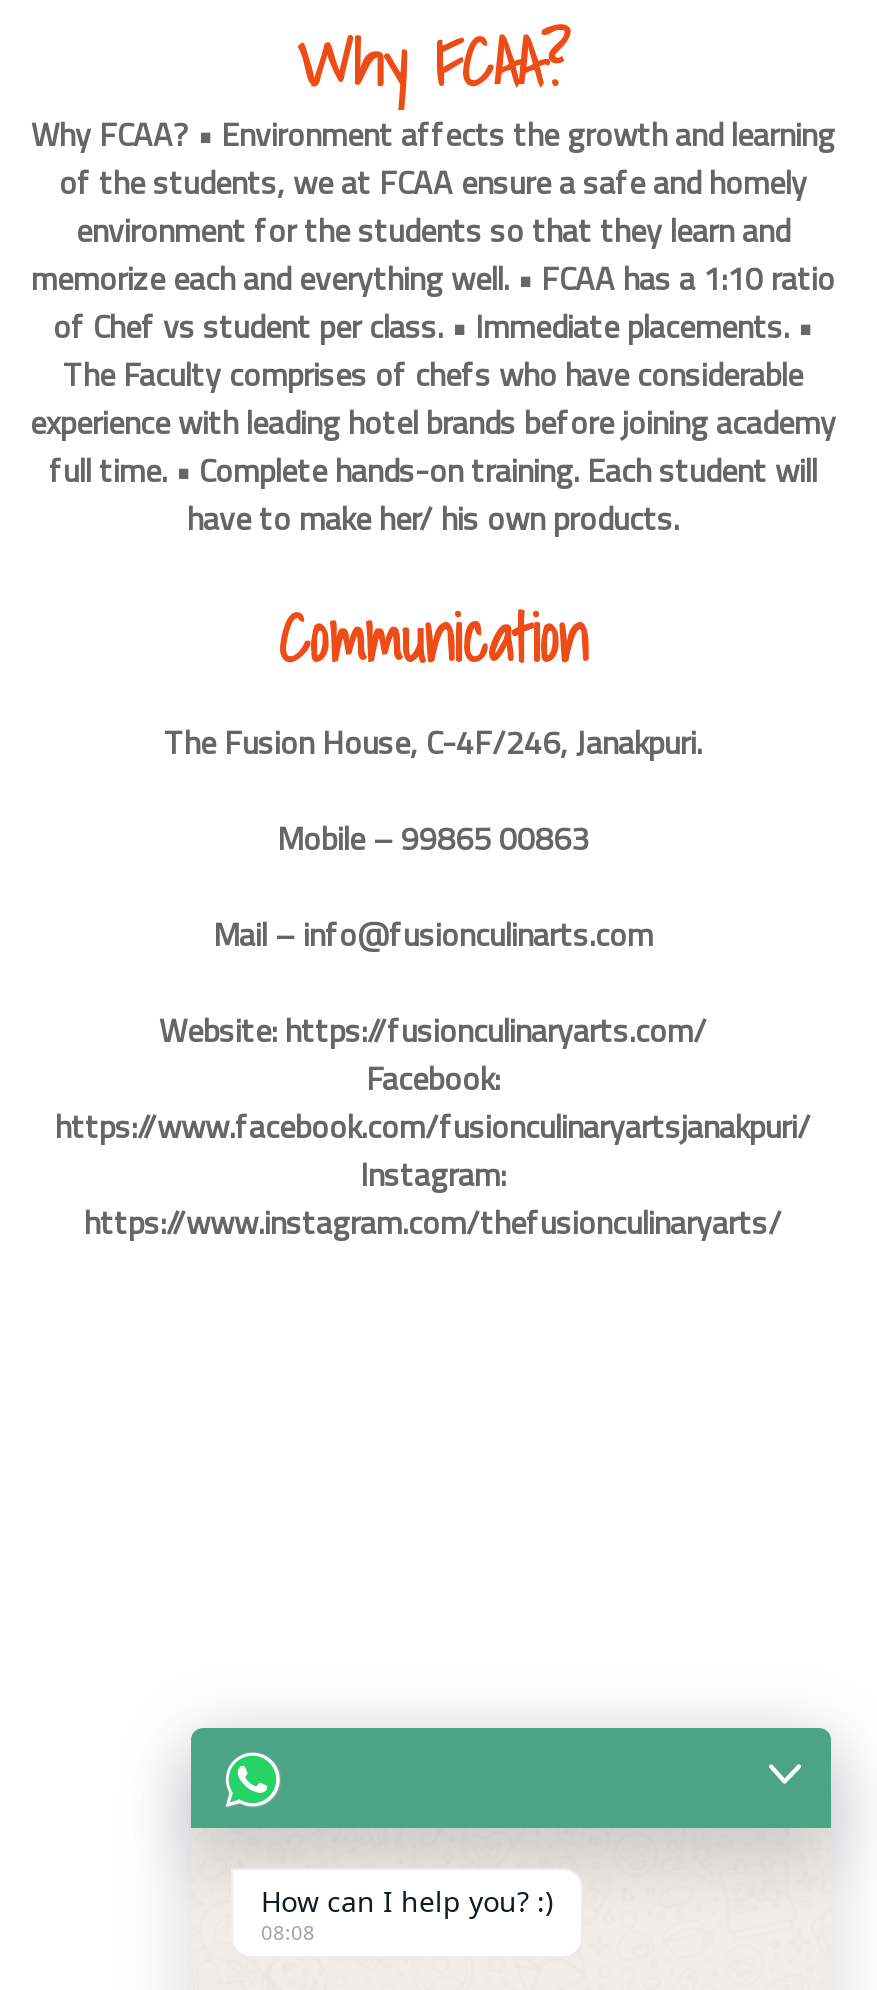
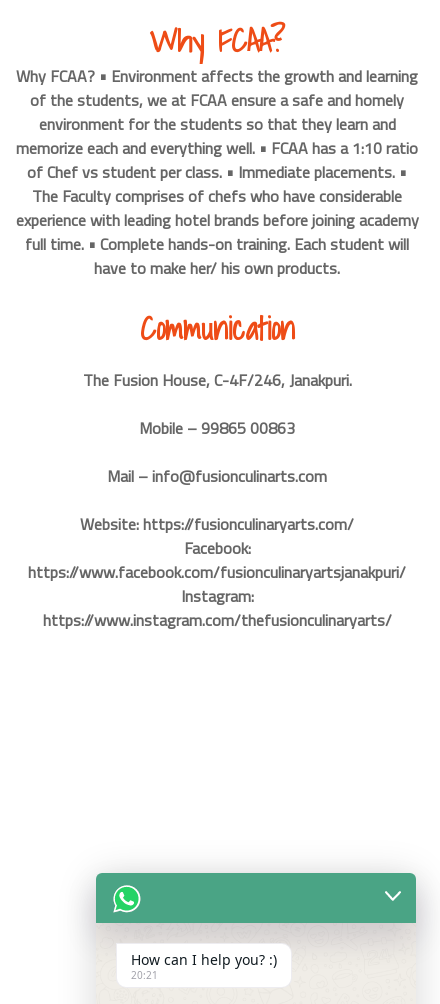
[261,1918,315,1946] 08:08 -> [131,968,158,982] 20:21

